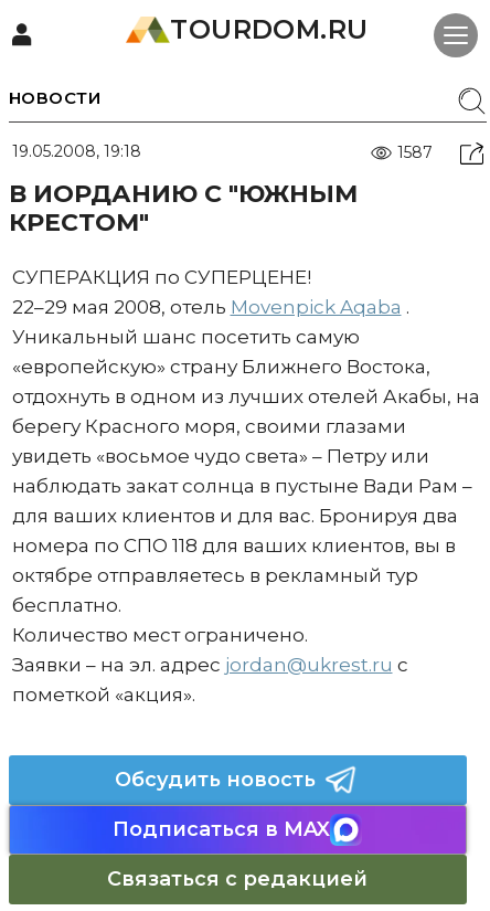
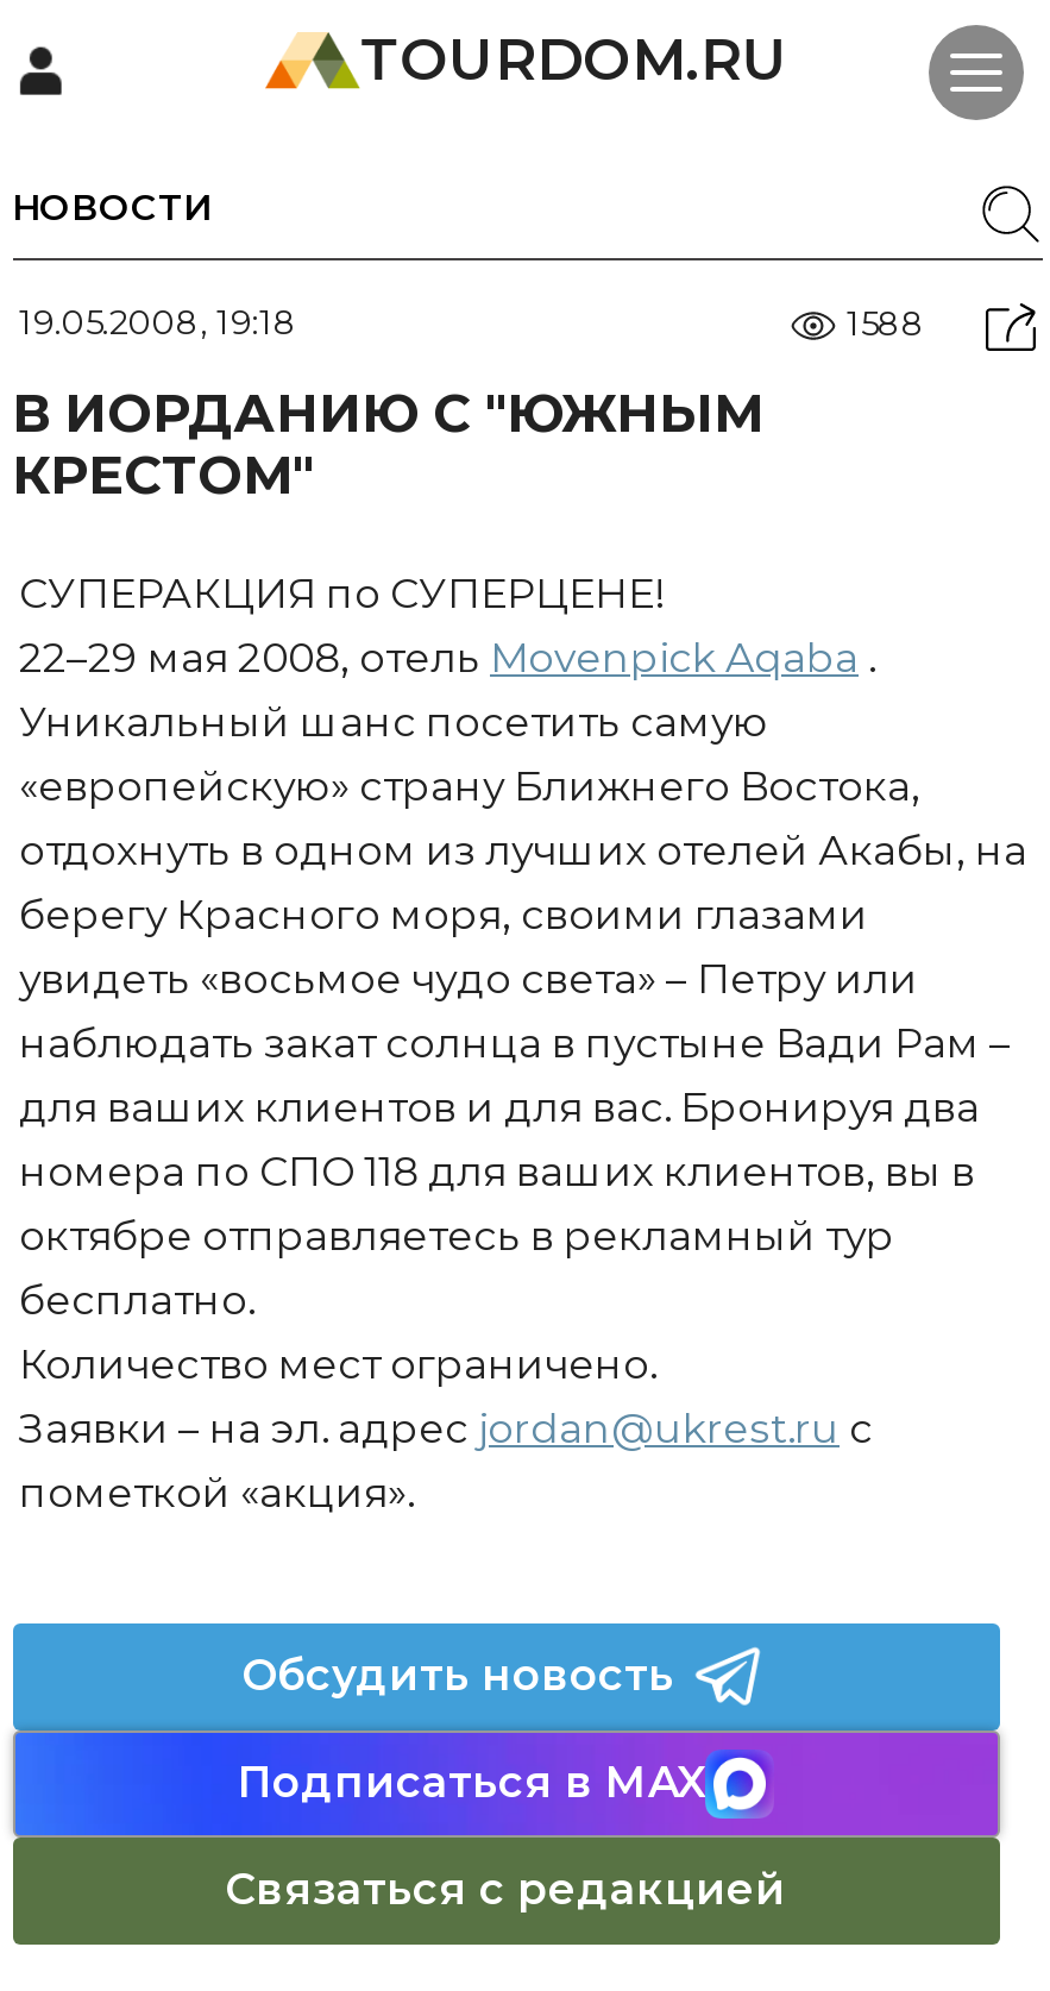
[392,142,432,162] 1587 -> [837,303,925,345] 1588

